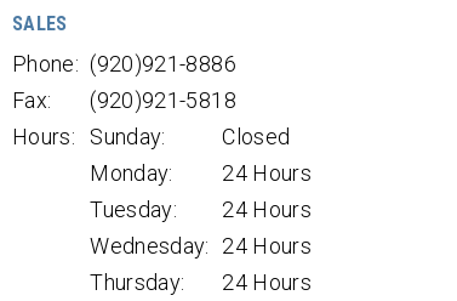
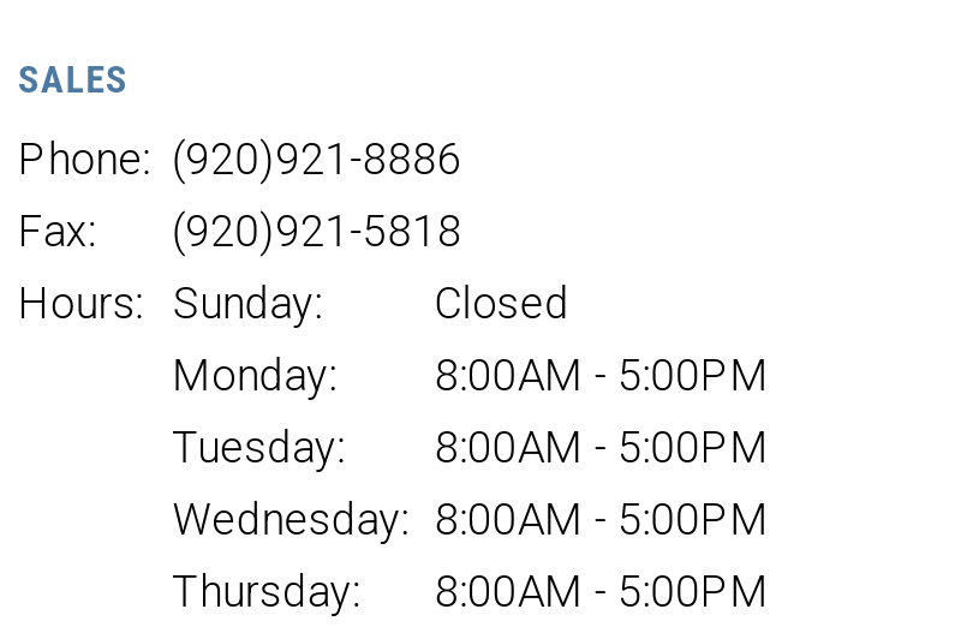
[90,160,312,186] Monday: 24 Hours -> [172,350,769,400] Monday: 8:00AM - 5:00PM
[90,197,312,259] 24 Hours | Wednesday: 24 Hours -> [172,422,769,544] 8:00AM - 5:00PM | Wednesday: 8:00AM - 5:00PM
[90,269,312,295] Thursday: 24 Hours -> [172,566,769,616] Thursday: 8:00AM - 5:00PM

